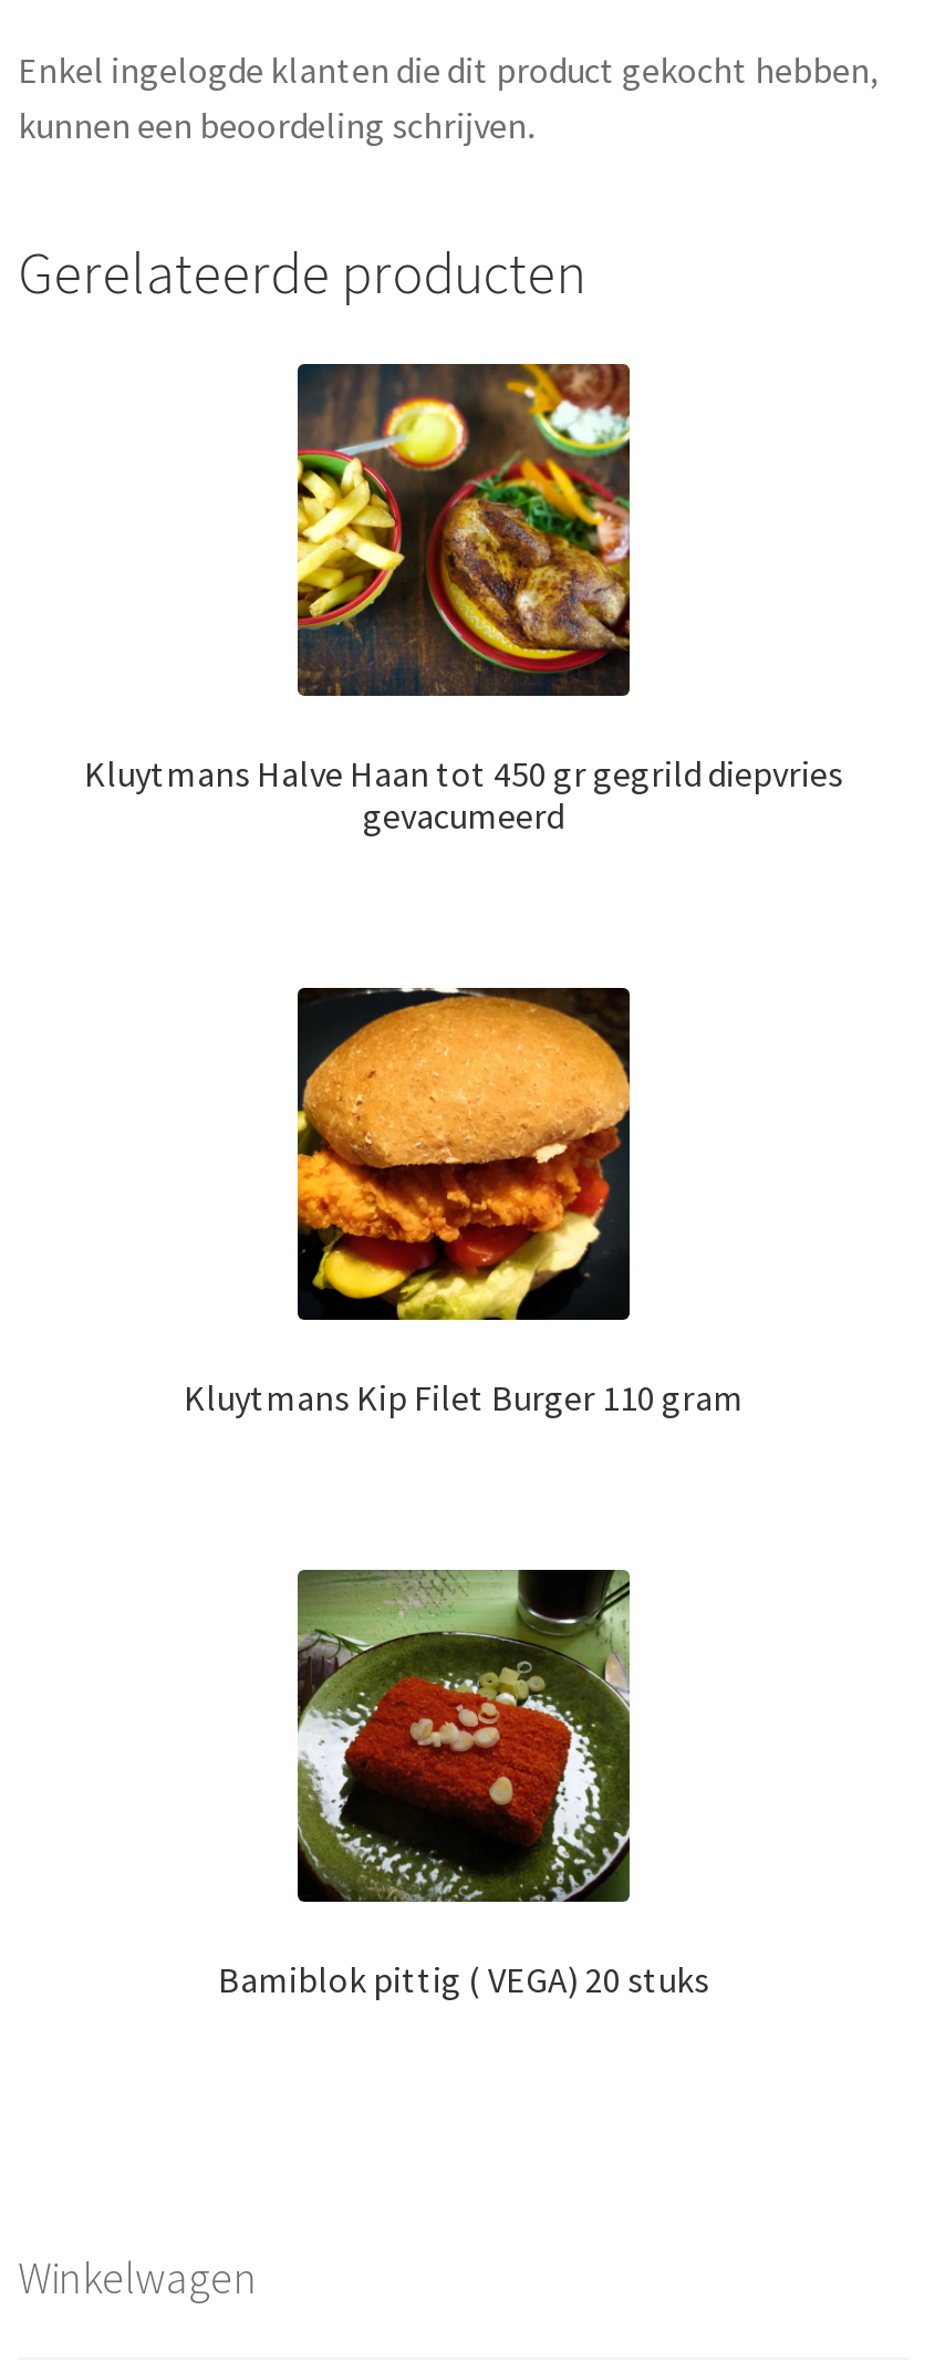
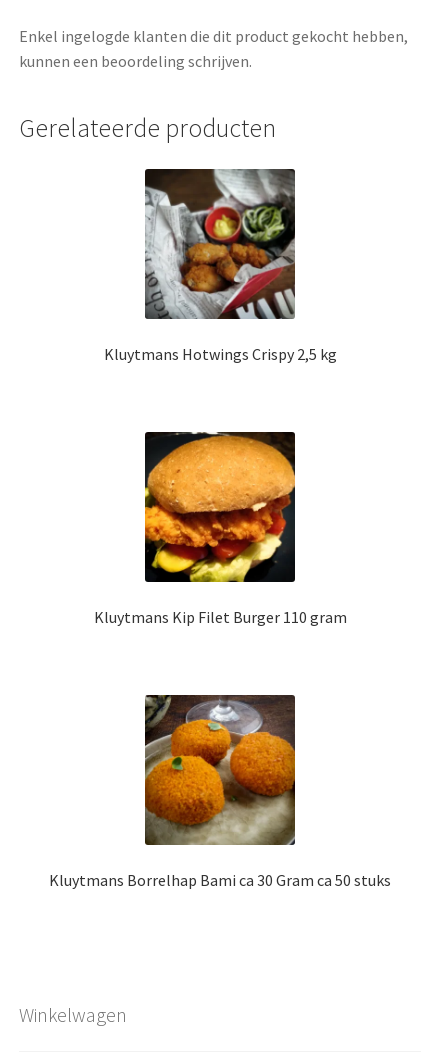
[84,362,843,838] [image] | Kluytmans Halve Haan tot 450 gr gegrild diepvries | gevacumeerd -> [103,168,336,364] [image] | Kluytmans Hotwings Crispy 2,5 kg
[218,1568,709,2000] [image] | Bamiblok pittig ( VEGA) 20 stuks -> [49,694,391,890] [image] | Kluytmans Borrelhap Bami ca 30 Gram ca 50 stuks

